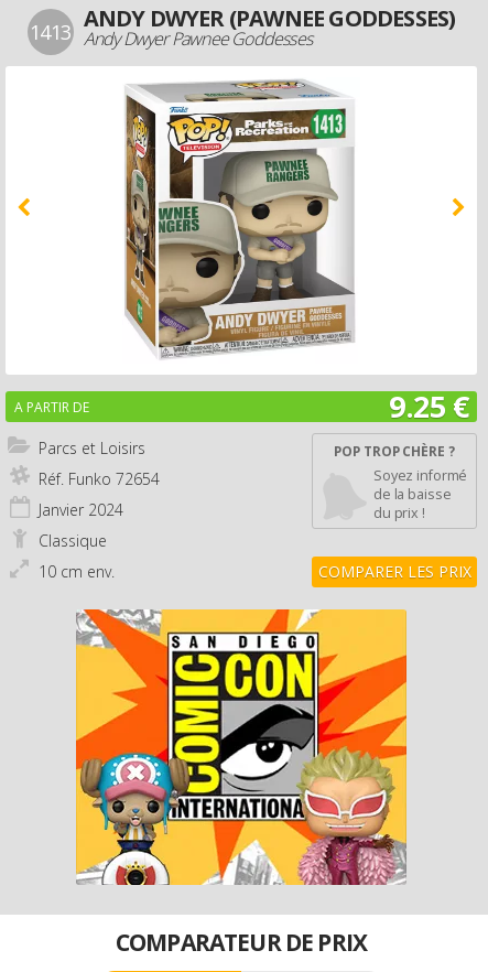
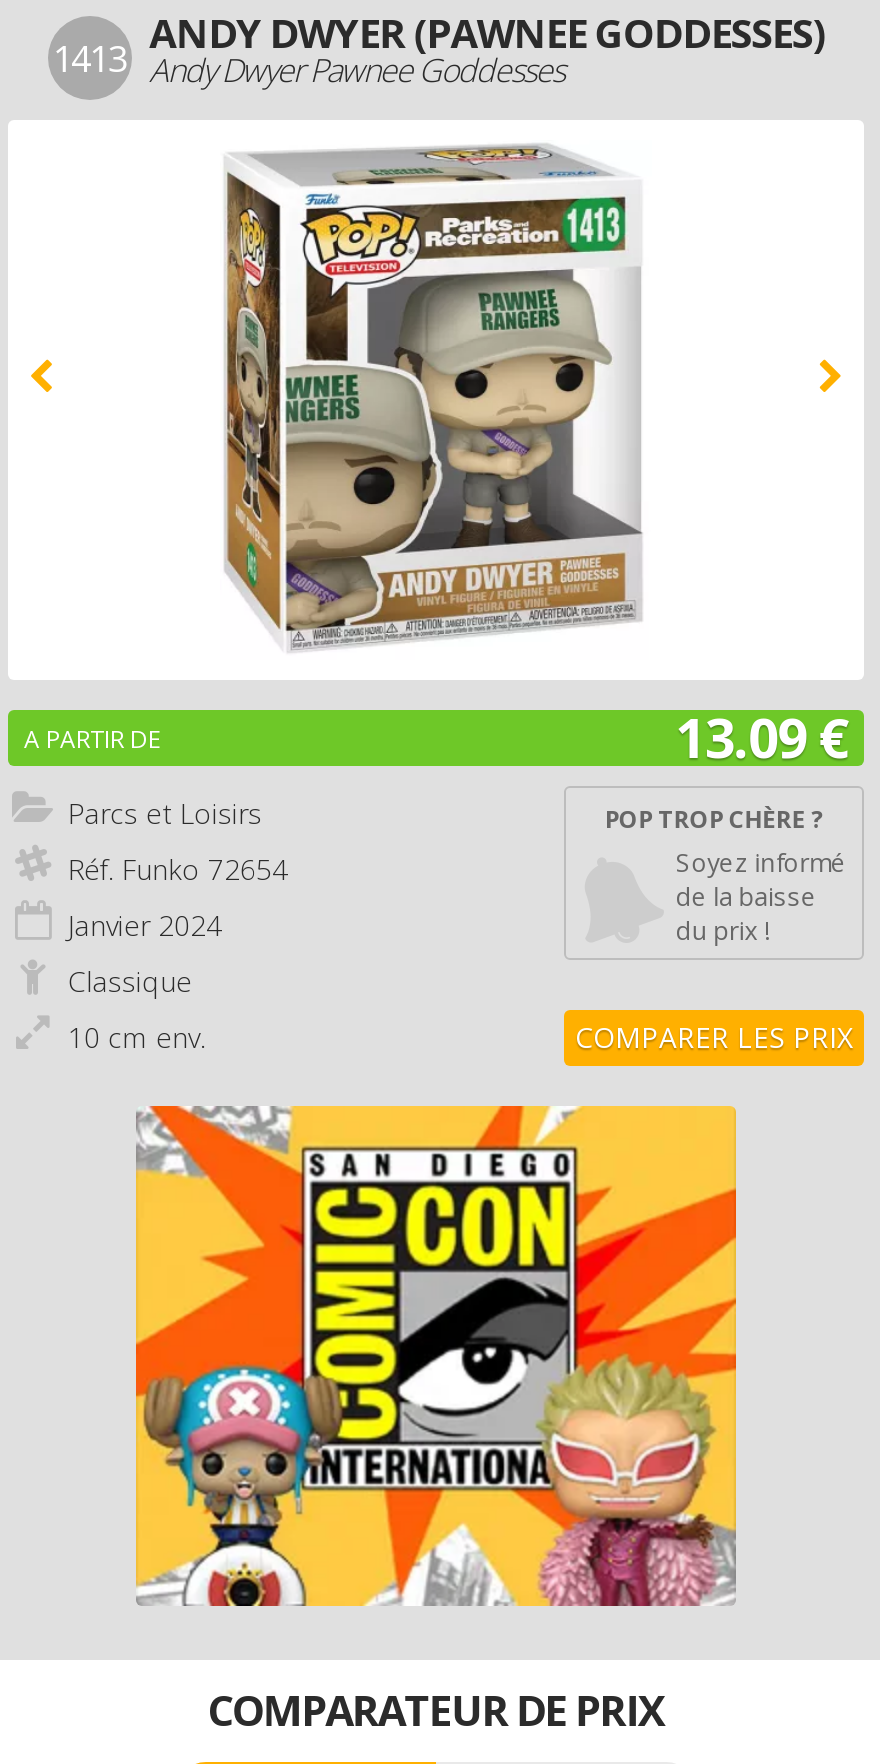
[389,386,468,426] 9.25 € -> [676,700,848,774] 13.09 €

